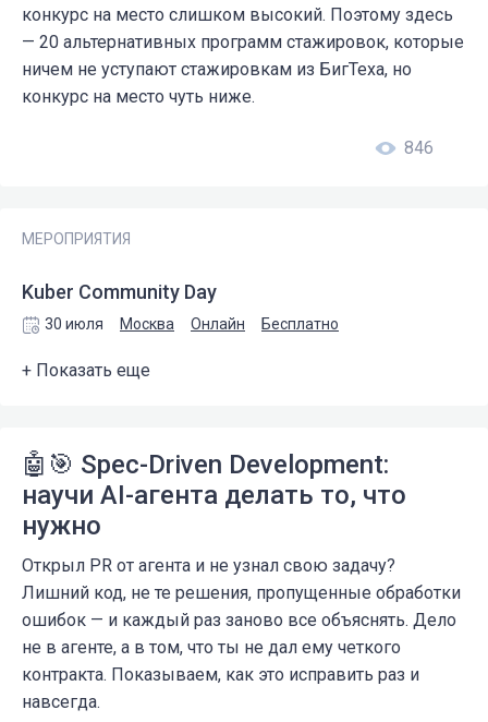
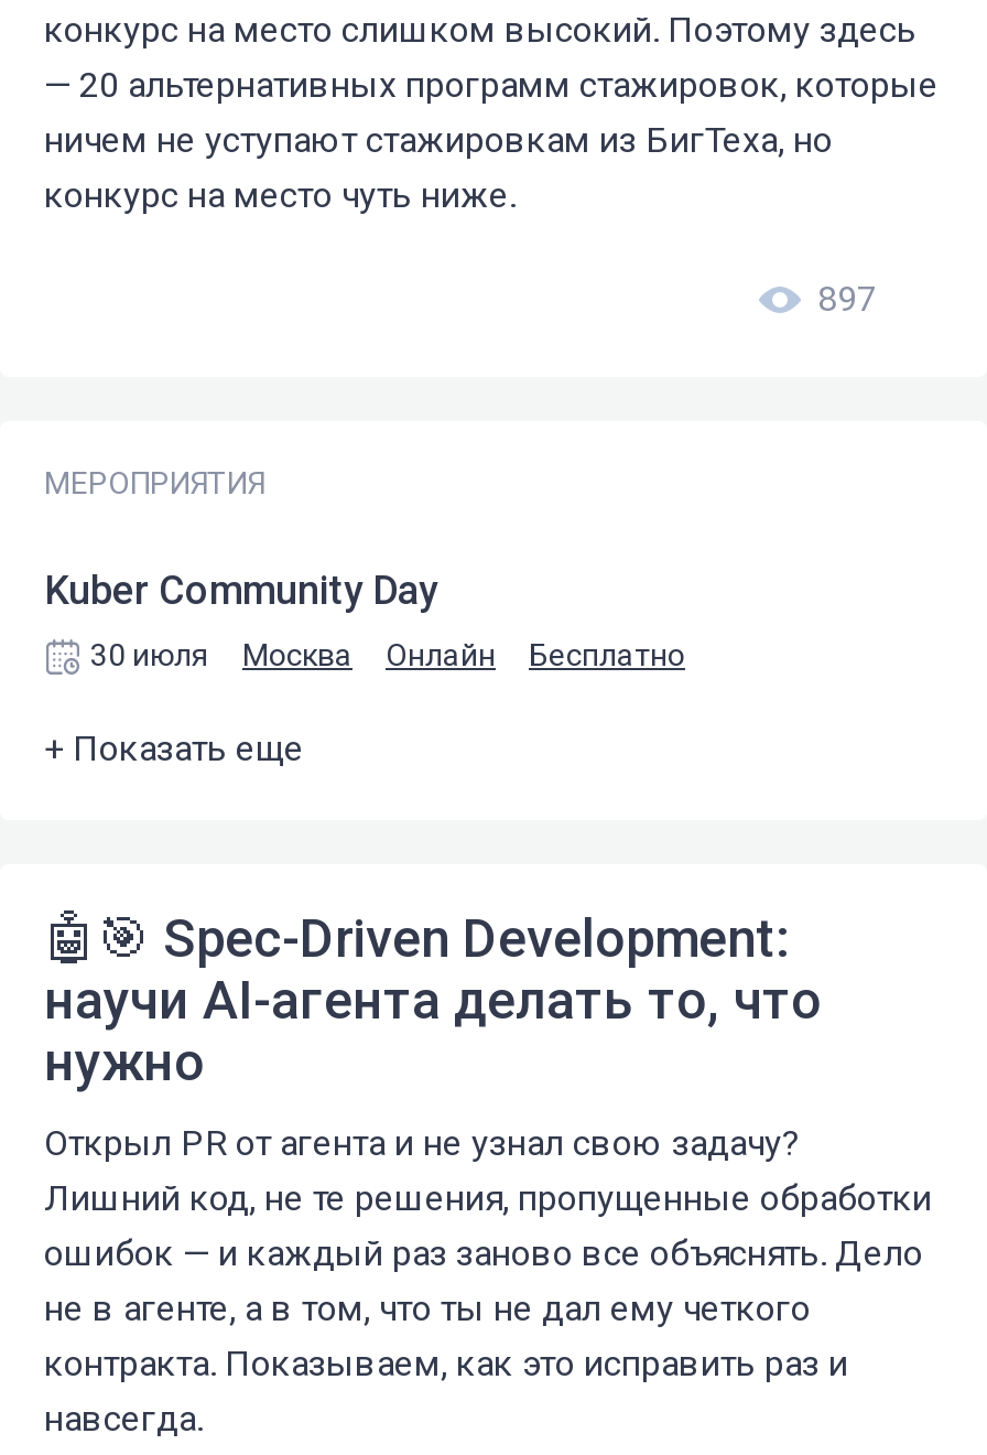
[404,137,434,158] 846 -> [817,278,877,320] 897

